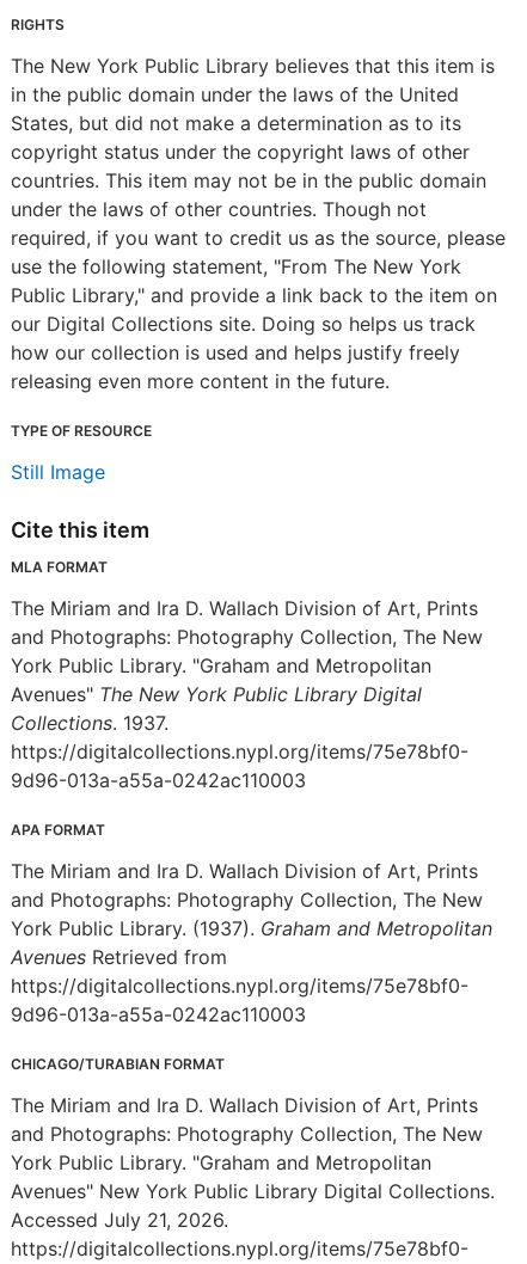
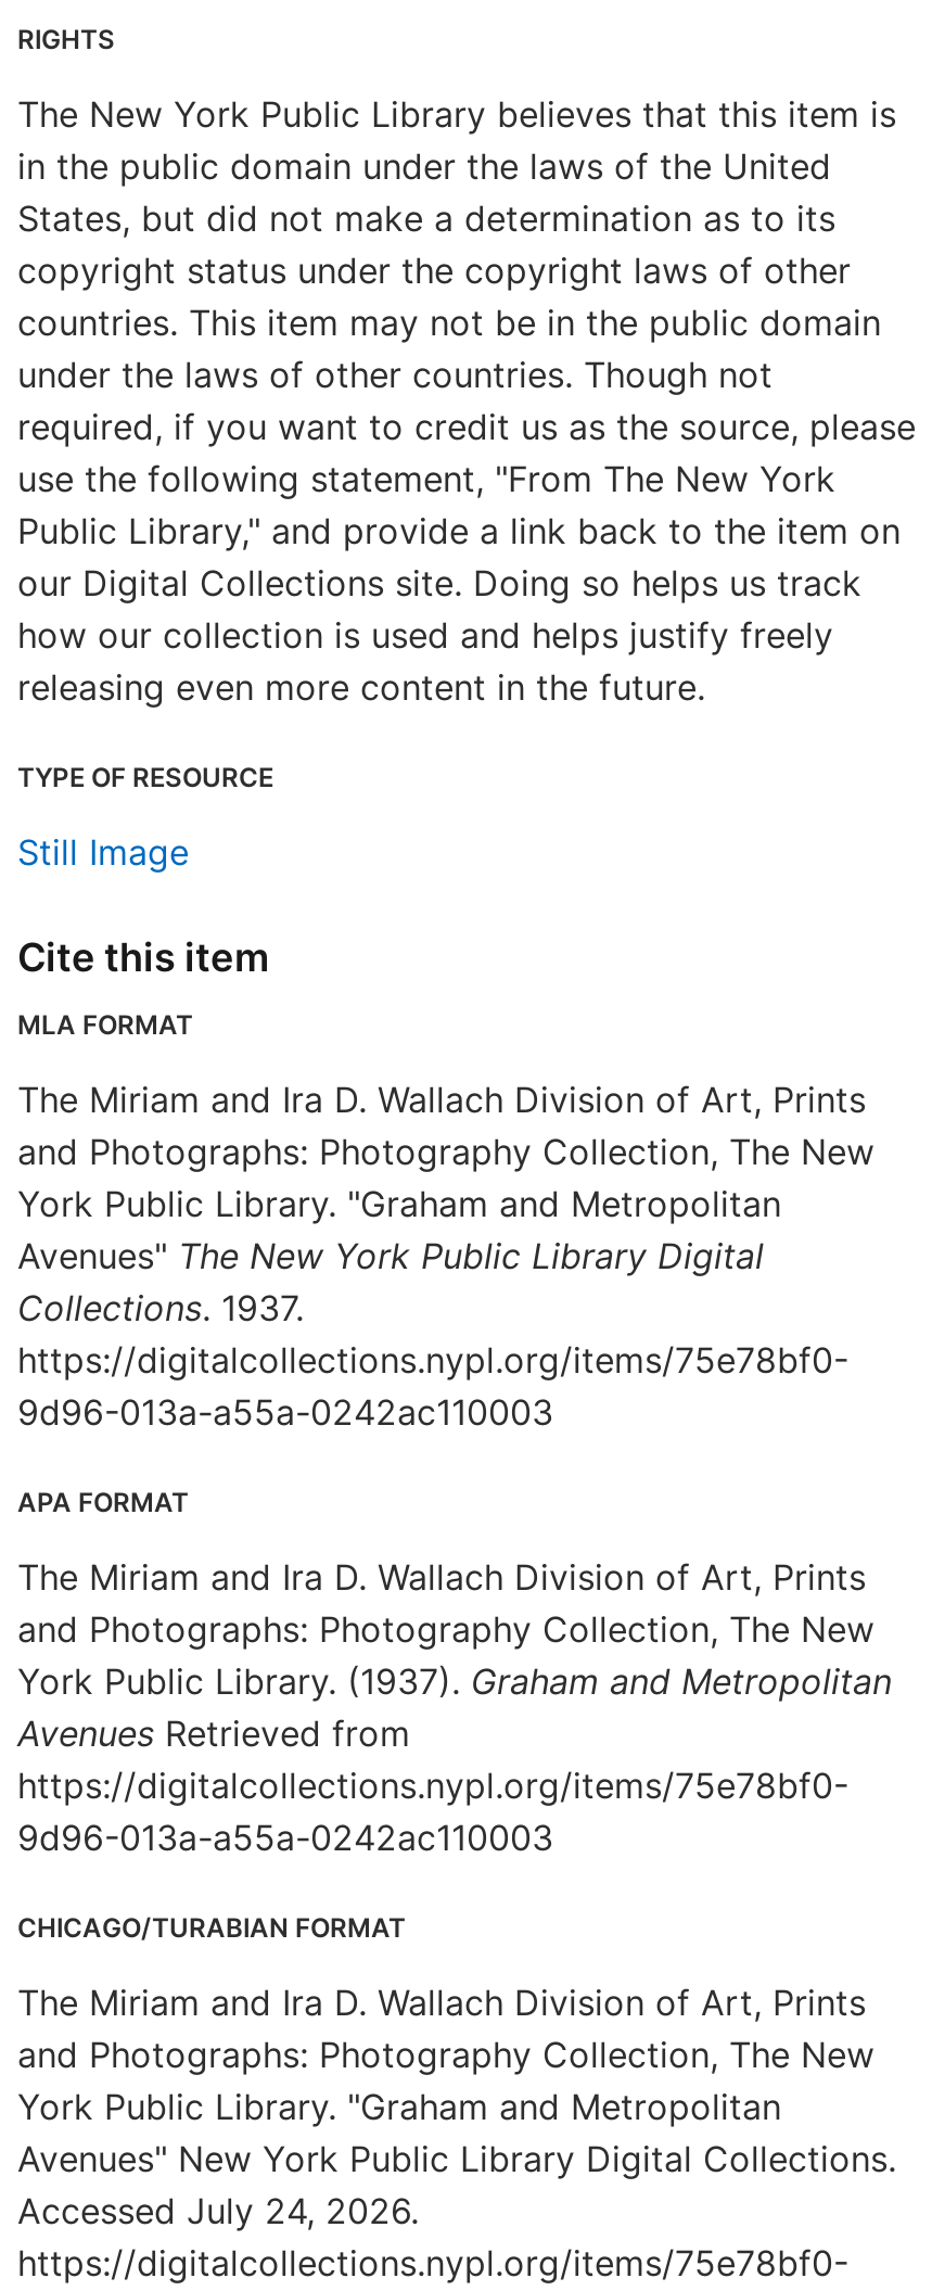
[11,1208,228,1232] Accessed July 21, 2026. -> [17,2189,419,2232] Accessed July 24, 2026.

